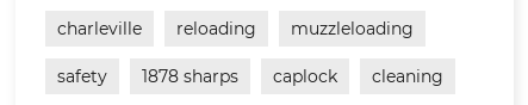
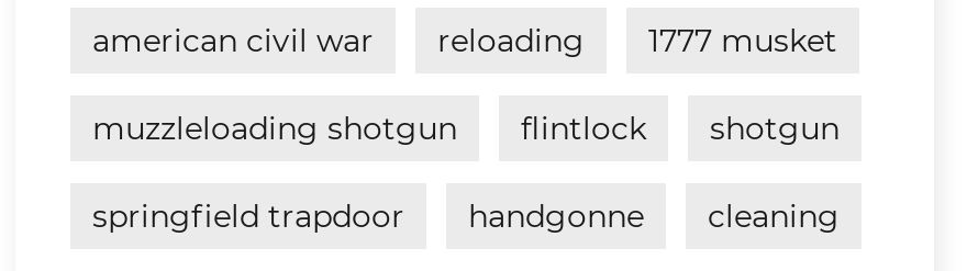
[57,18,142,39] charleville -> [92,21,374,60] american civil war
[57,18,414,87] muzzleloading | safety | 1878 sharps | caplock -> [92,21,840,236] 1777 musket | muzzleloading shotgun | flintlock | shotgun | springfield trapdoor | handgonne

